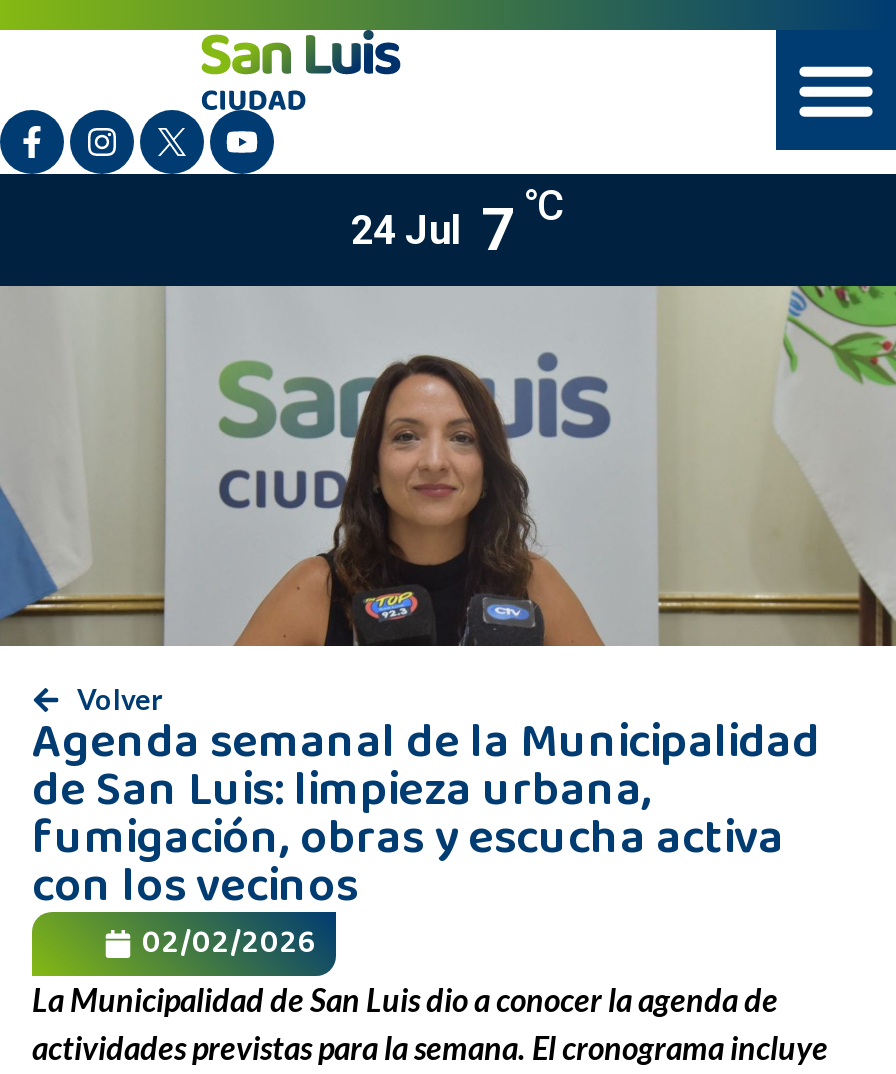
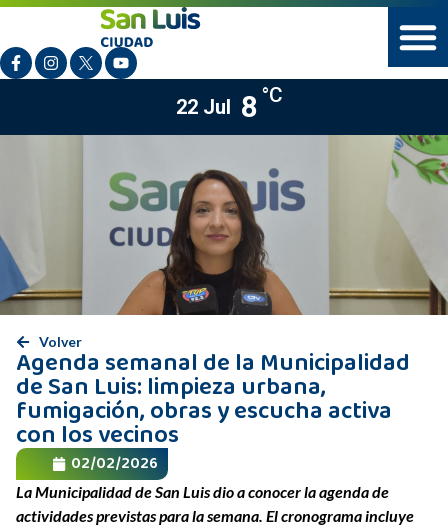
[351,182,565,264] 24 Jul 7 °C -> [175,83,282,124] 22 Jul 8 °C

